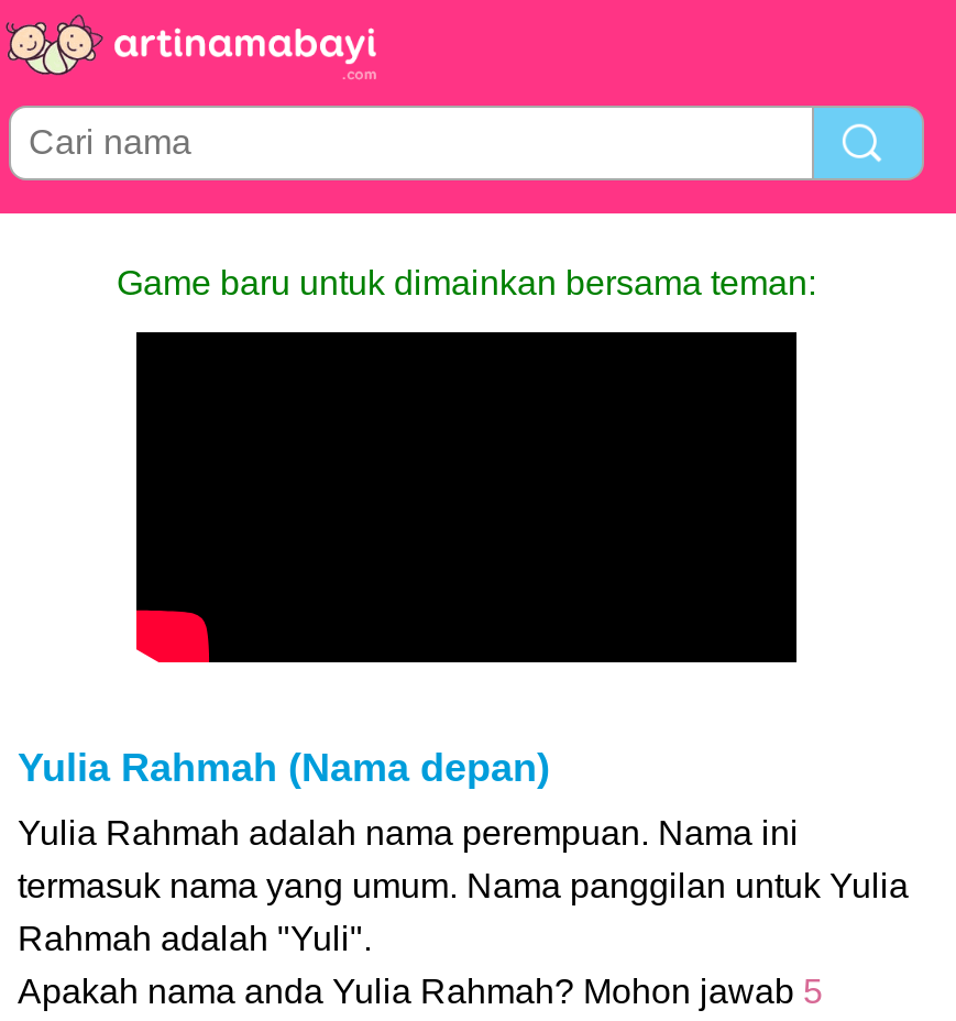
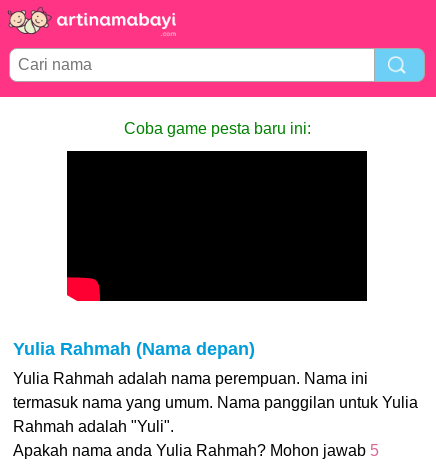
[117,264,816,301] Game baru untuk dimainkan bersama teman: -> [123,120,310,137] Coba game pesta baru ini:

